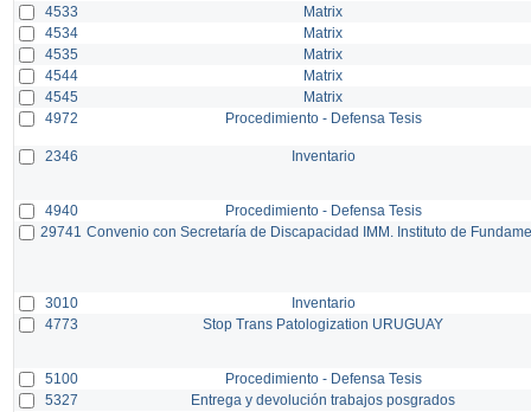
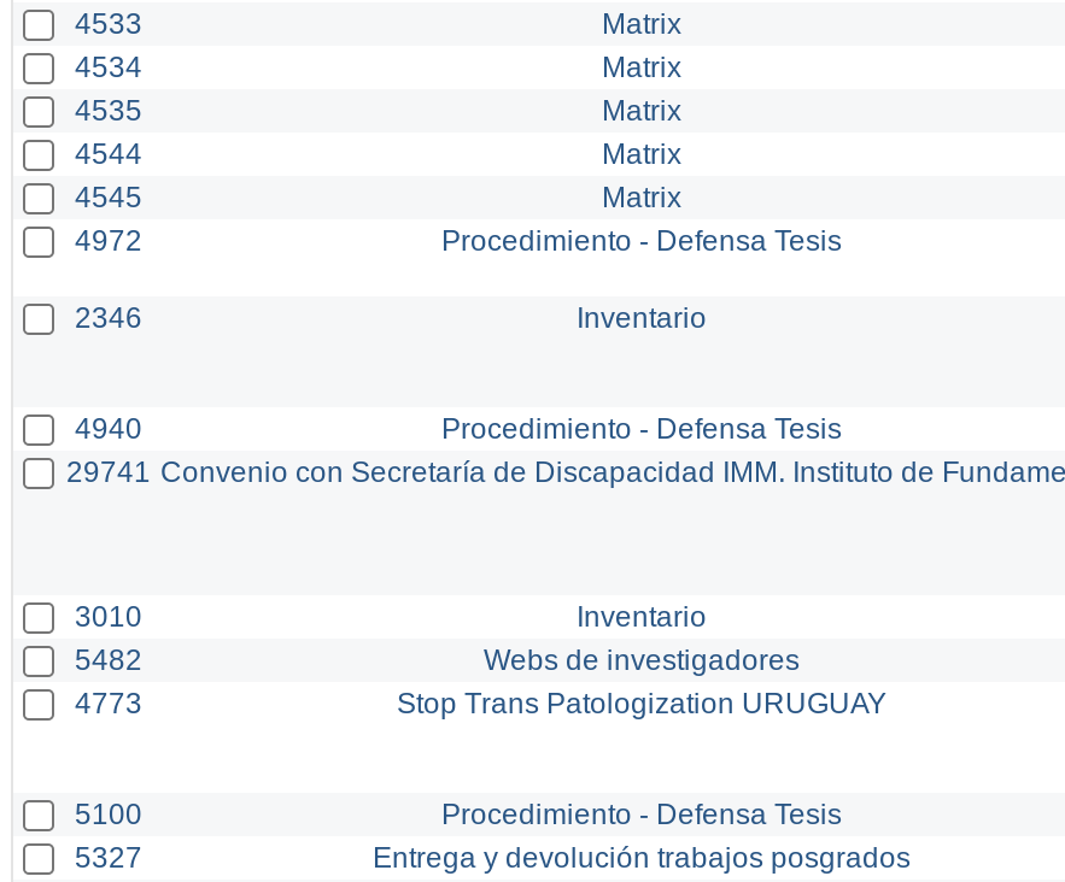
none -> [75,643,800,677] 5482 | Webs de investigadores

